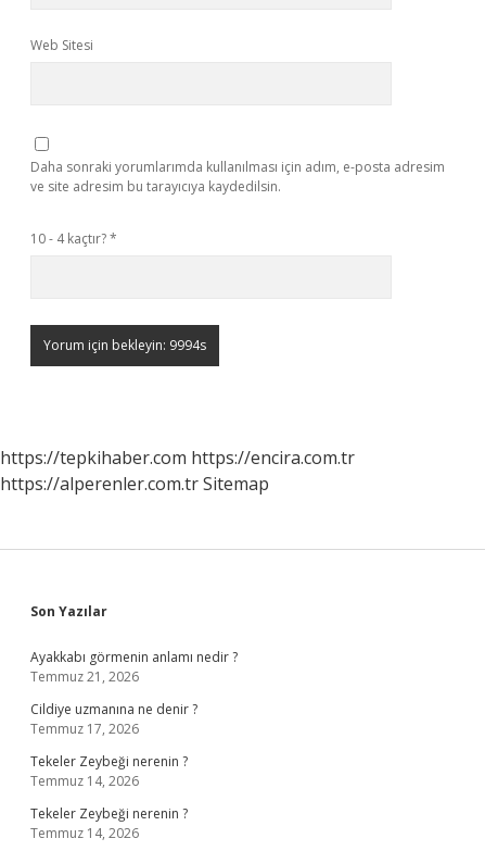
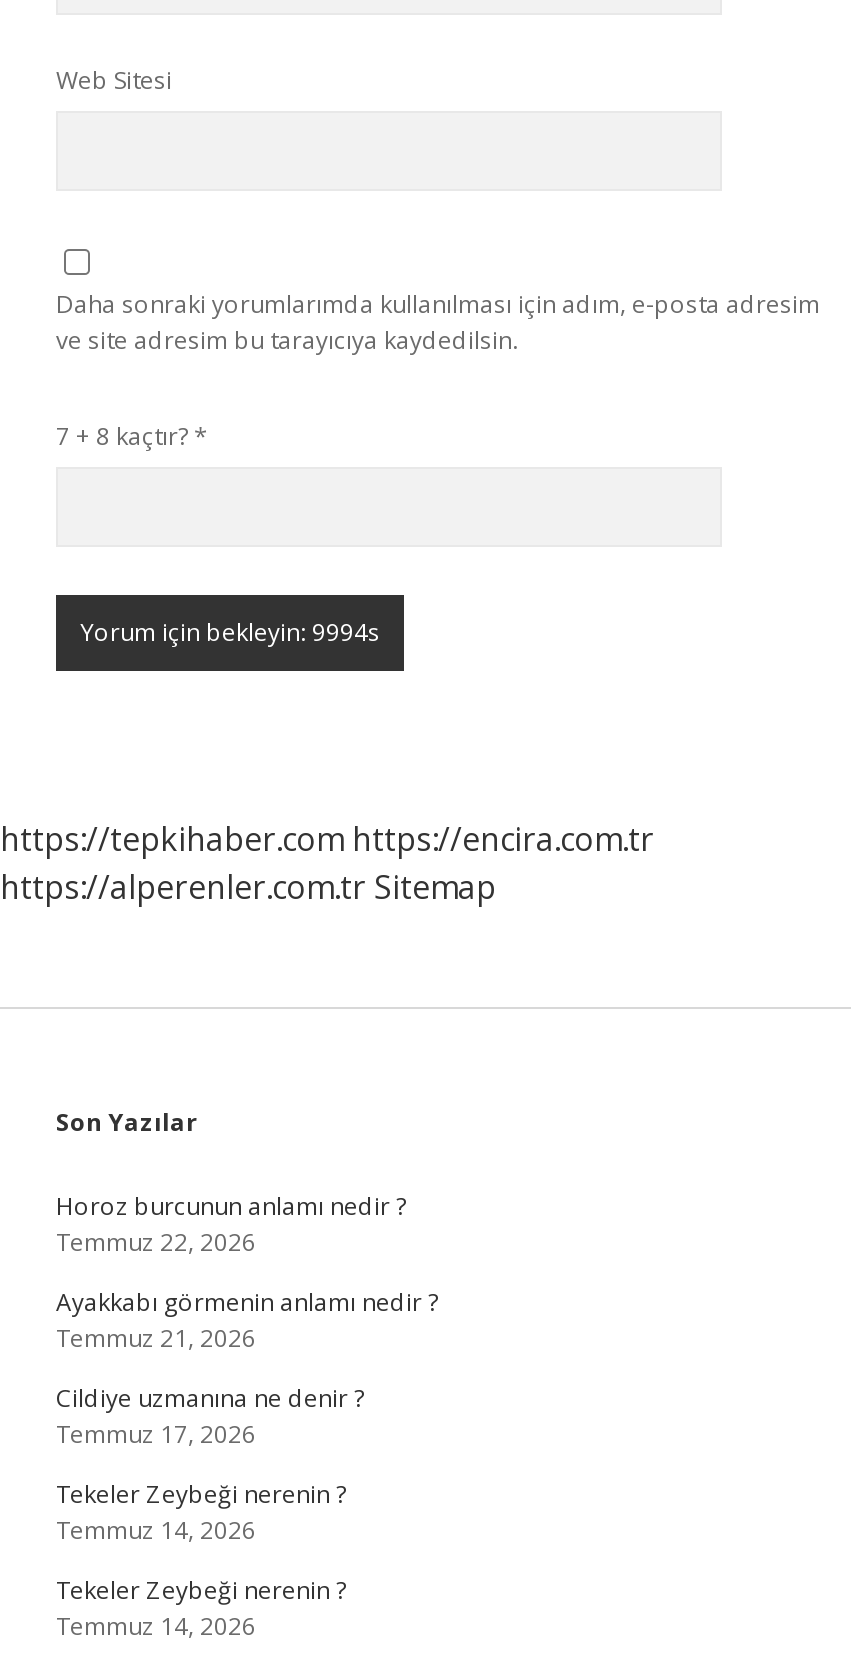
[30,229,117,248] 10 - 4 kaçtır? * -> [56,419,208,453] 7 + 8 kaçtır? *
none -> [56,1189,406,1259] Horoz burcunun anlamı nedir ? | Temmuz 22, 2026

